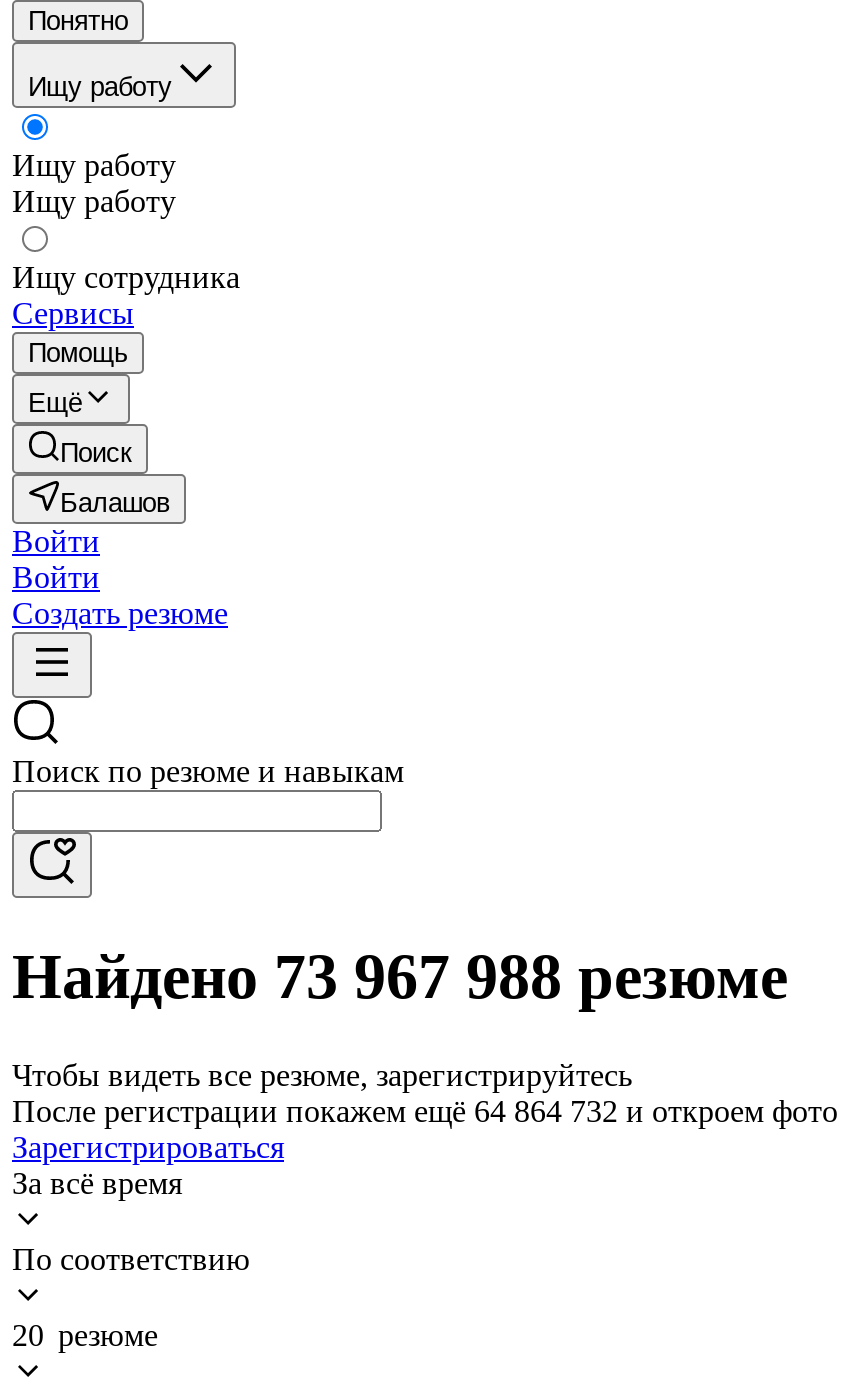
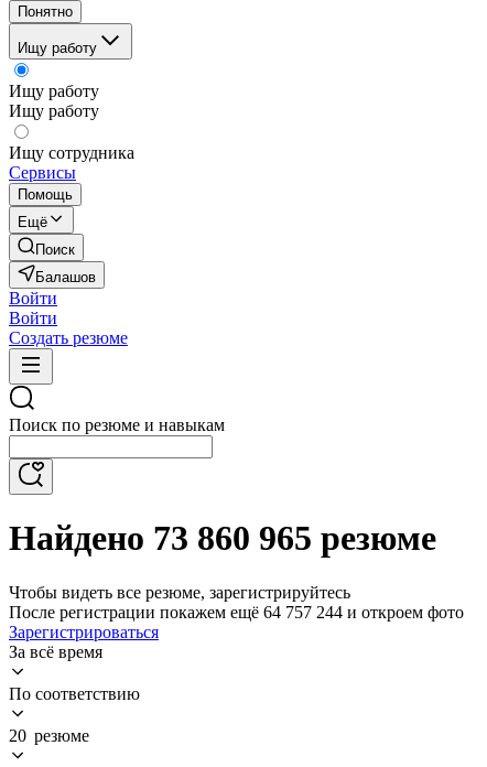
[12,941,788,1013] Найдено 73 967 988 резюме -> [9,518,436,558] Найдено 73 860 965 резюме
[12,1094,838,1128] После регистрации покажем ещё 64 864 732 и откроем фото -> [9,603,464,621] После регистрации покажем ещё 64 757 244 и откроем фото

